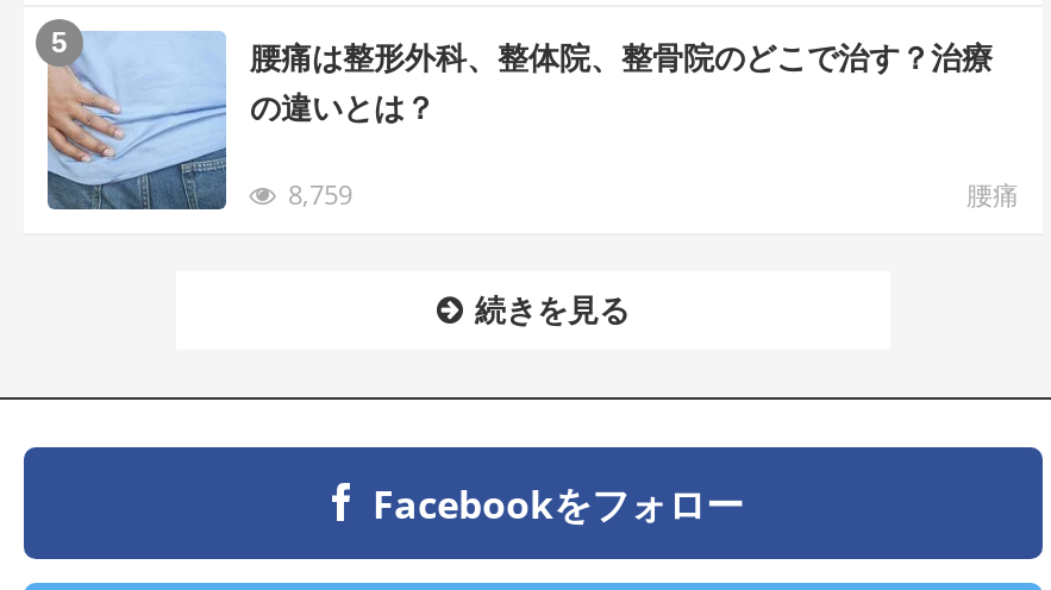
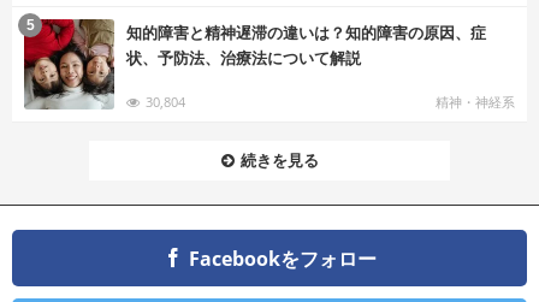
[45,31,993,212] [image] | 腰痛は整形外科、整体院、整骨院のどこで治す？治療 | の違いとは？ -> [23,18,486,109] [image] | 知的障害と精神遅滞の違いは？知的障害の原因、症 | 状、予防法、治療法について解説
[288,176,1019,212] 8,759 | 腰痛 -> [146,93,515,111] 30,804 | 精神・神経系

